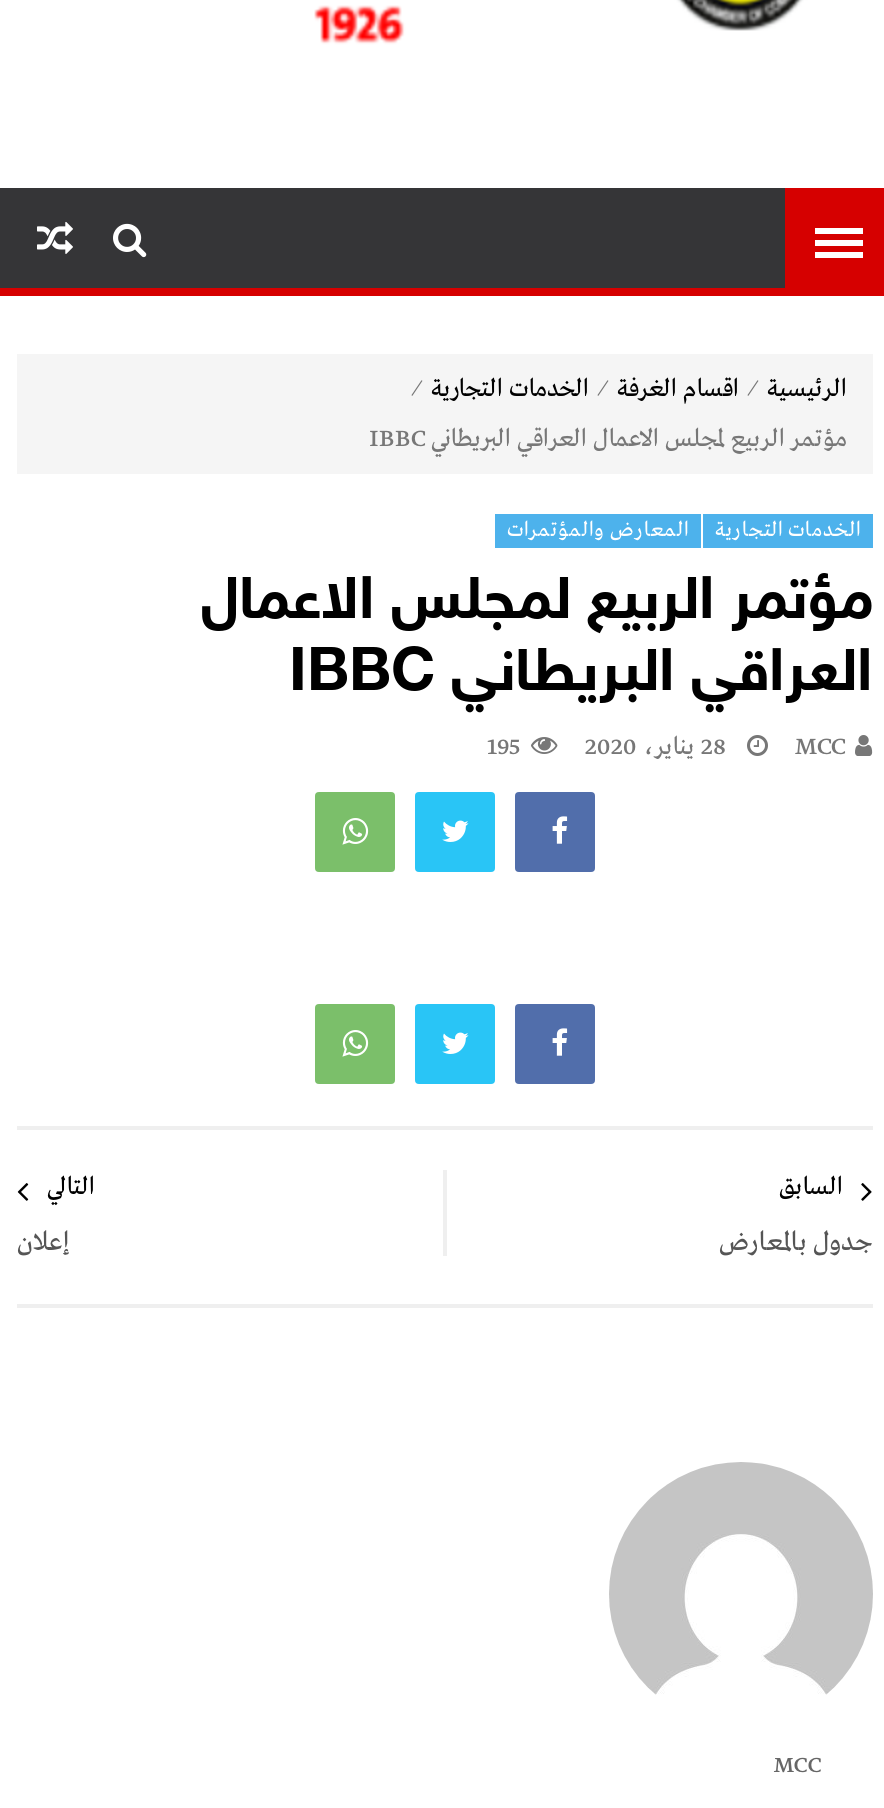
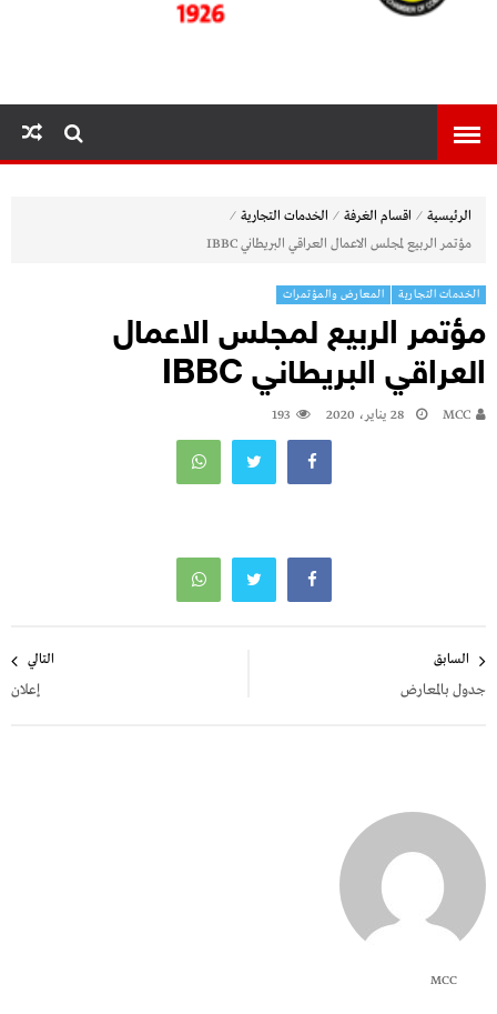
[487,732,521,764] 195 -> [272,406,291,424] 193

